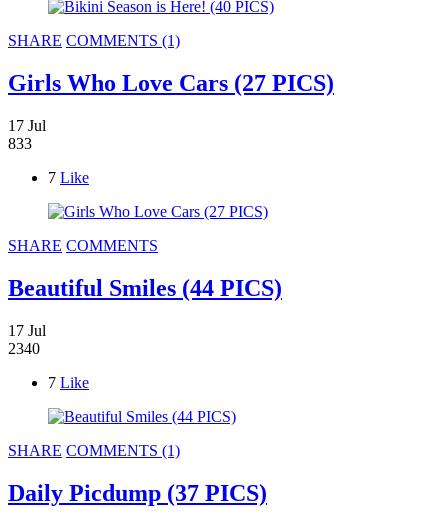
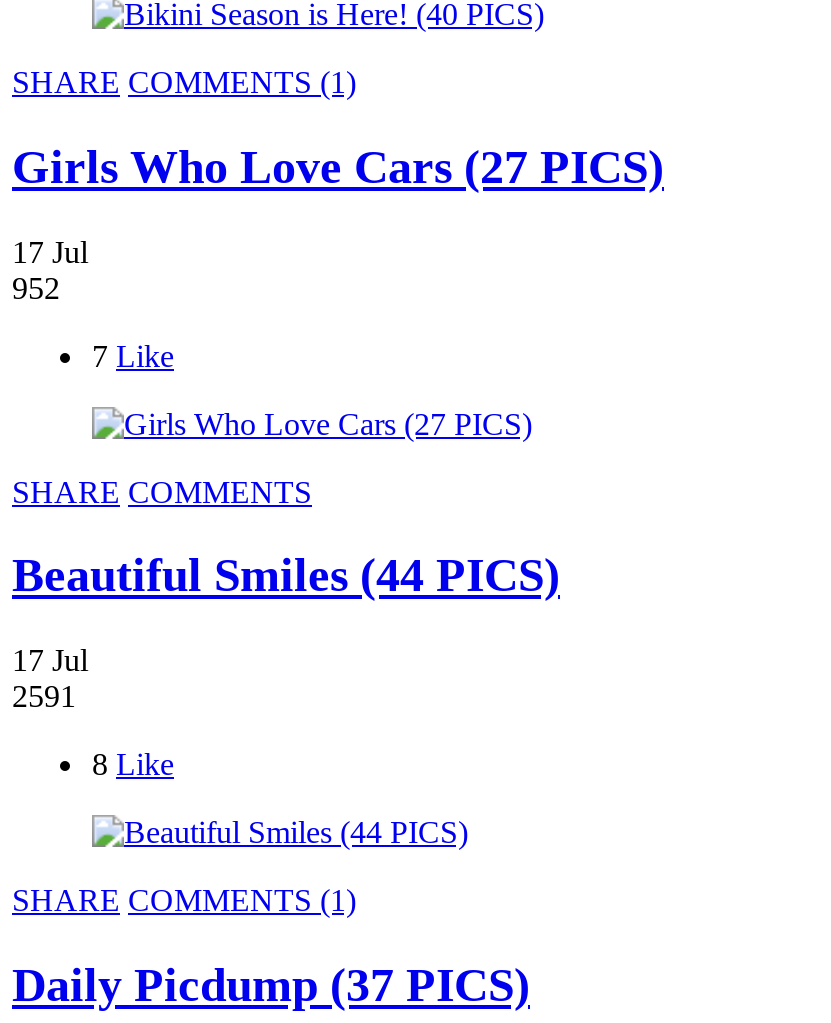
[8,135,32,152] 833 -> [12,270,60,304] 952
[8,340,40,357] 2340 -> [12,680,76,714] 2591
[48,374,89,391] 7 Like -> [92,748,174,782] 8 Like

